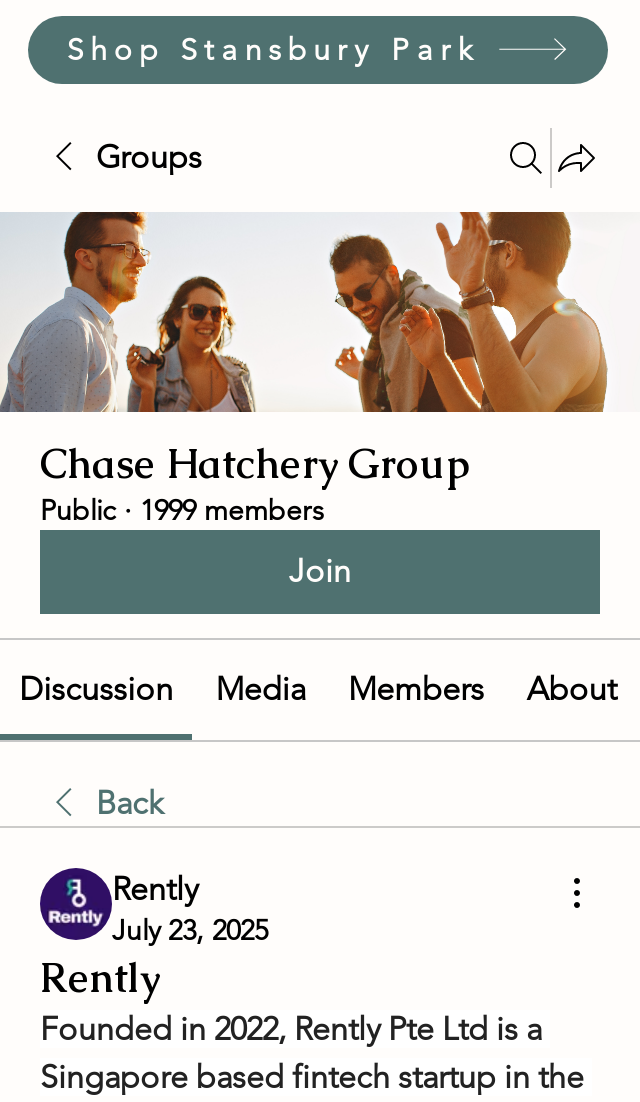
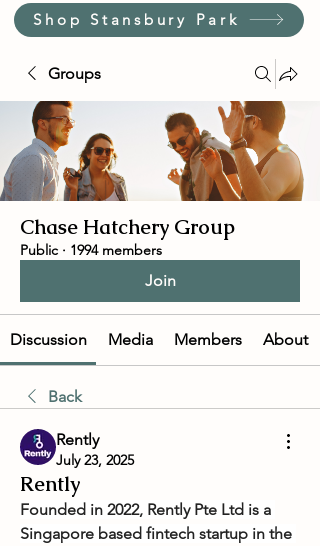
[40,492,324,528] Public · 1999 members -> [20,241,162,259] Public · 1994 members

